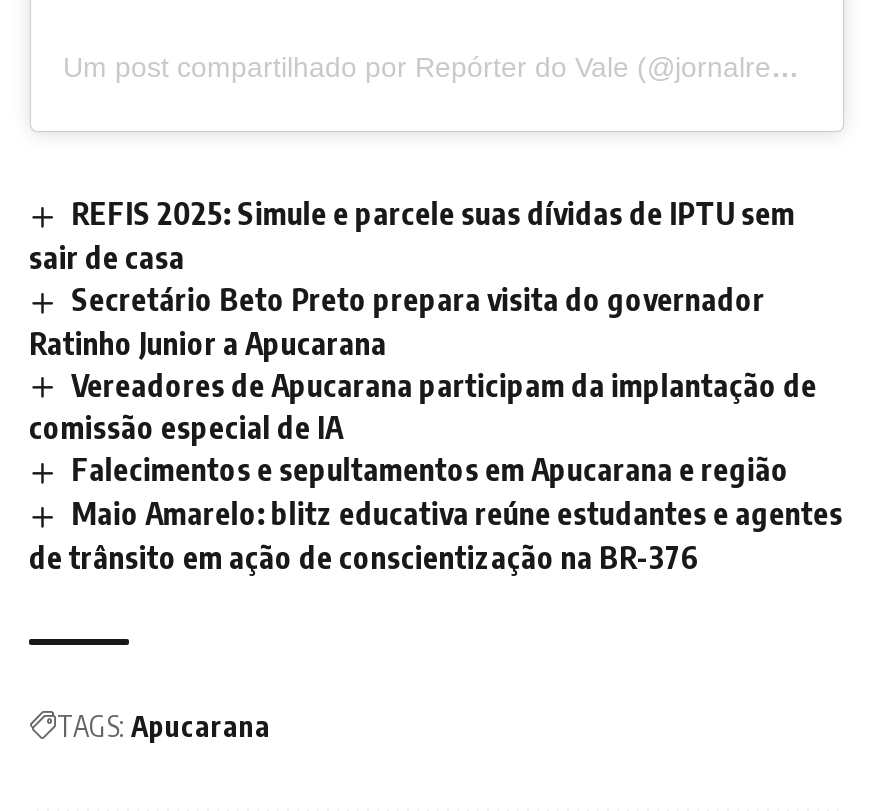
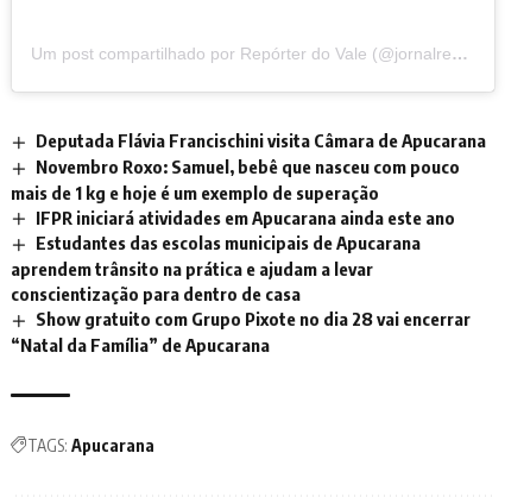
[29,195,843,575] REFIS 2025: Simule e parcele suas dívidas de IPTU sem | sair de casa | Secretário Beto Preto prepara visita do governador | Ratinho Junior a Apucarana | Vereadores de Apucarana participam da implantação de | comissão especial de IA | Falecimentos e sepultamentos em Apucarana e região | Maio Amarelo: blitz educativa reúne estudantes e agentes | de trânsito em ação de conscientização na BR-376 -> [11,129,486,356] Deputada Flávia Francischini visita Câmara de Apucarana | Novembro Roxo: Samuel, bebê que nasceu com pouco | mais de 1 kg e hoje é um exemplo de superação | IFPR iniciará atividades em Apucarana ainda este ano | Estudantes das escolas municipais de Apucarana | aprendem trânsito na prática e ajudam a levar | conscientização para dentro de casa | Show gratuito com Grupo Pixote no dia 28 vai encerrar | “Natal da Família” de Apucarana

